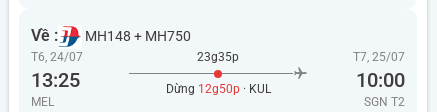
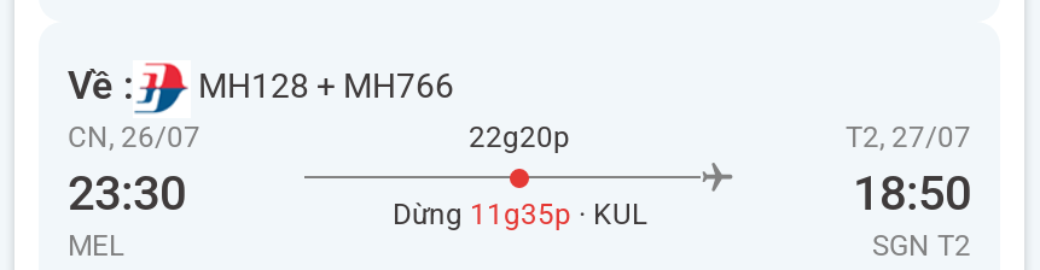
[31,28,191,92] MH148 + MH750 | T6, 24/07 | 13:25 -> [68,67,454,222] MH128 + MH766 | CN, 26/07 | 23:30
[197,50,239,64] 23g35p -> [469,121,570,154] 22g20p
[353,50,405,92] T7, 25/07 | 10:00 -> [846,121,971,222] T2, 27/07 | 18:50
[165,82,270,96] Dừng 12g50p · KUL -> [393,198,646,231] Dừng 11g35p · KUL

